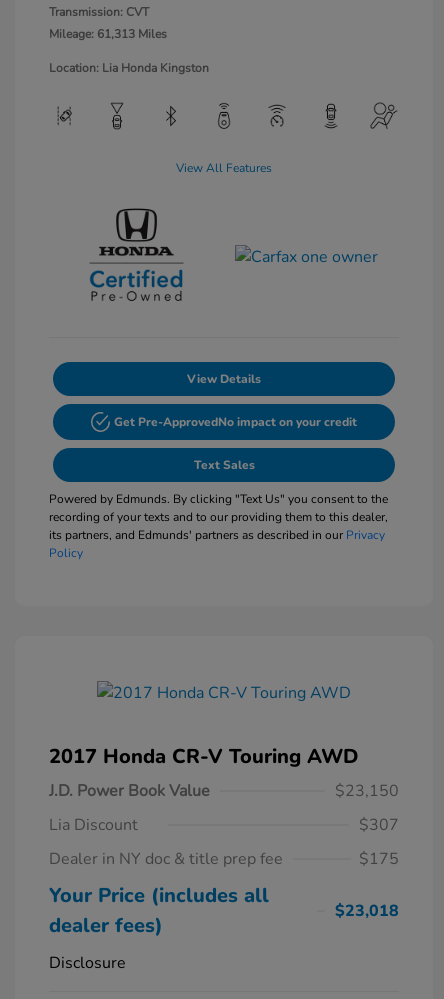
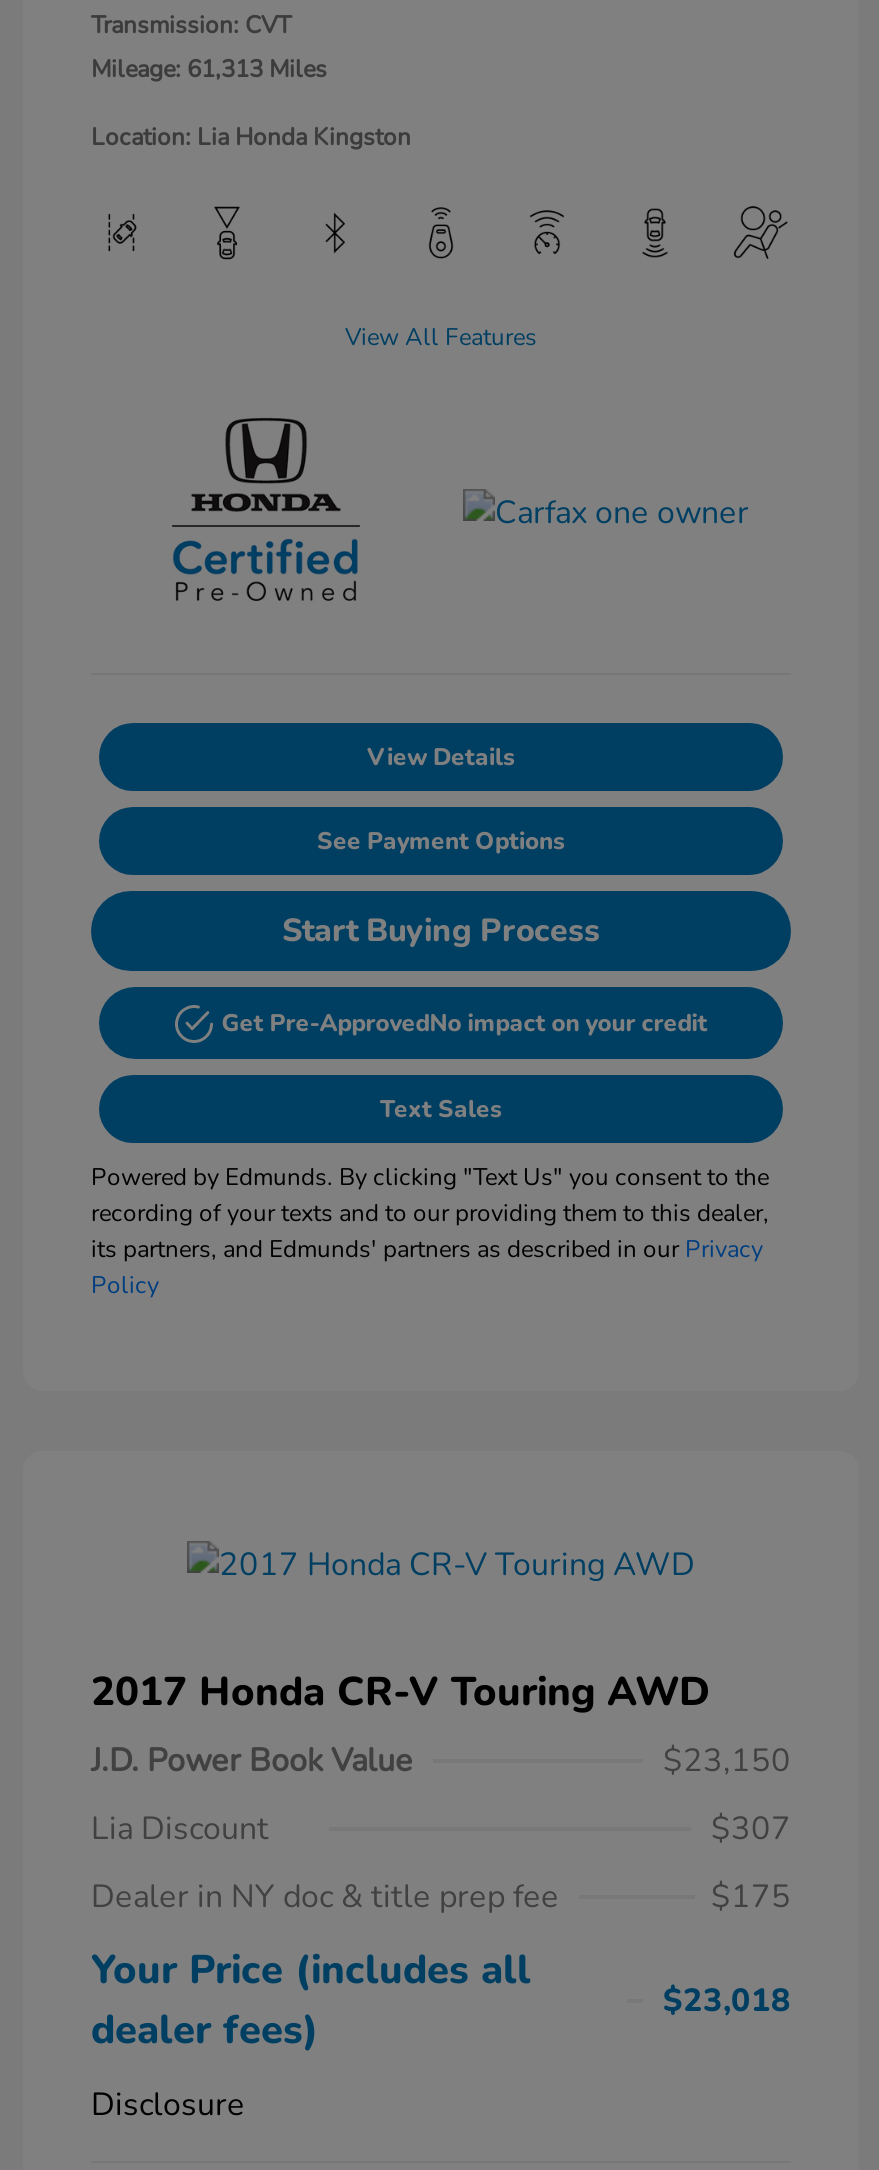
none -> [282,826,600,954] See Payment Options | Start Buying Process

